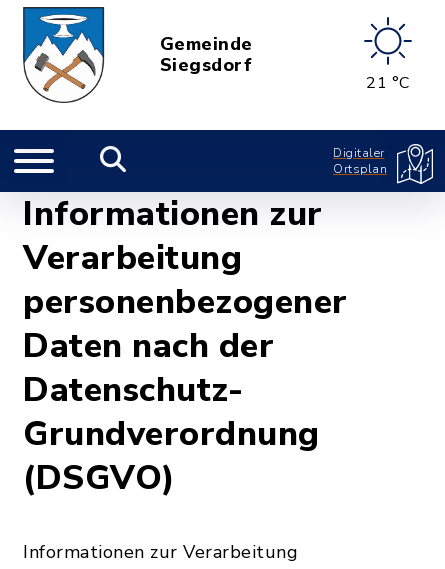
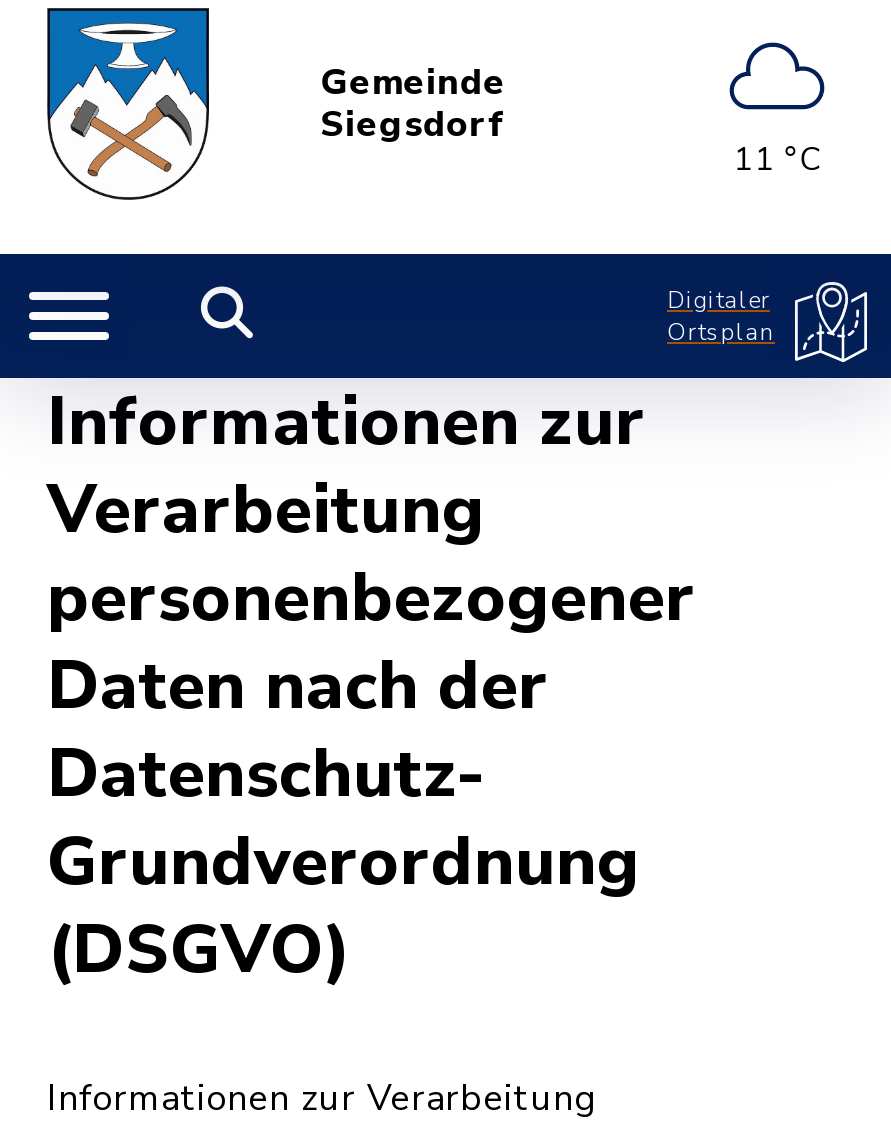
[363,16,412,93] [image] | 21 °C -> [727,30,827,181] [image] | 11 °C

